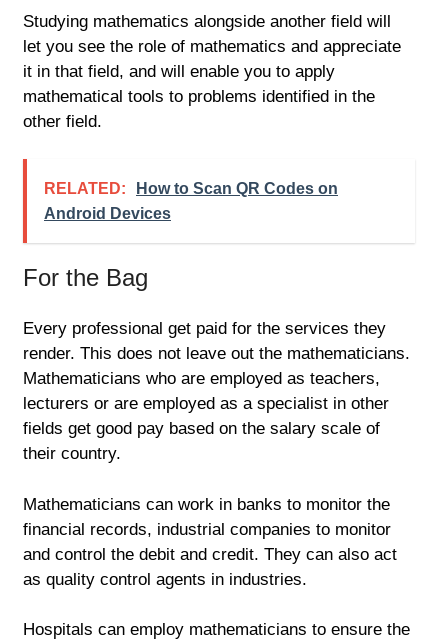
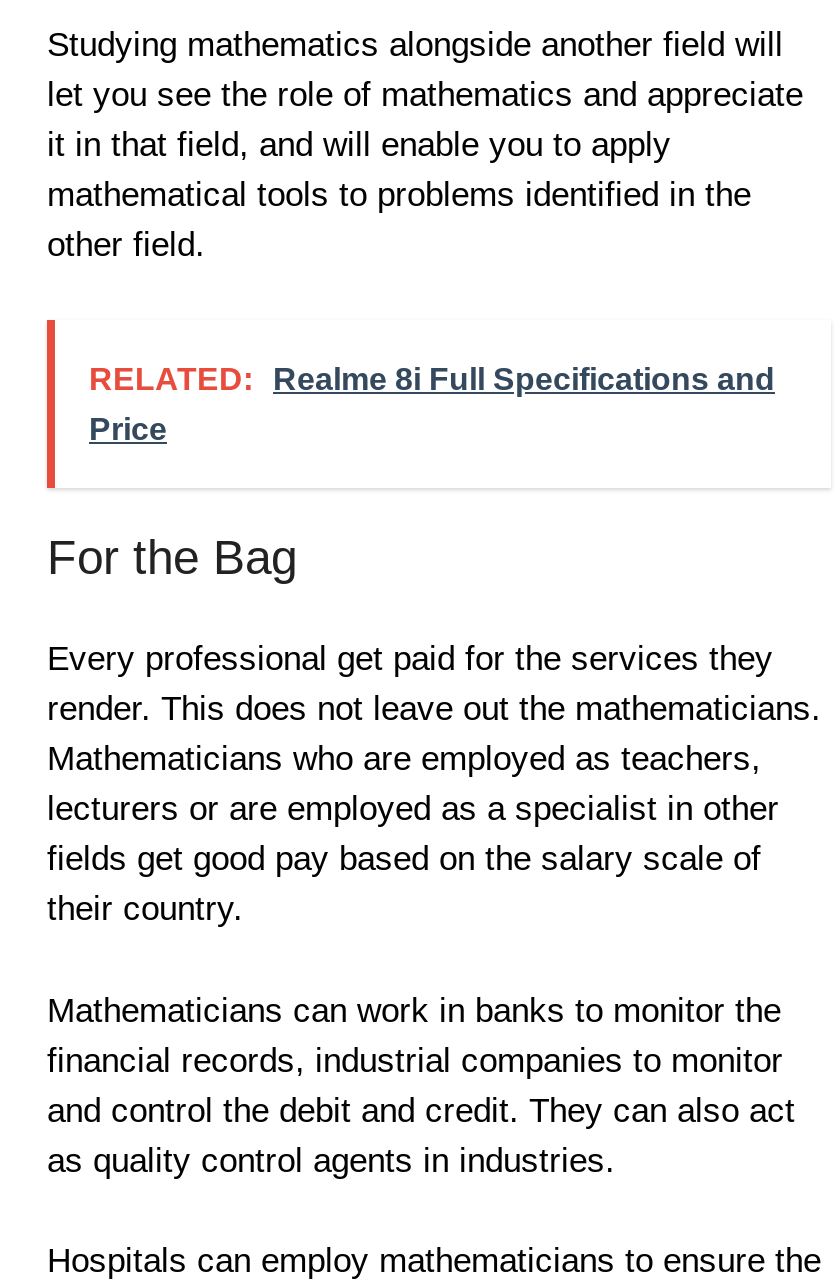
[44,180,338,197] RELATED: How to Scan QR Codes on -> [89,362,775,396] RELATED: Realme 8i Full Specifications and
[44,205,171,222] Android Devices -> [89,412,167,446] Price

